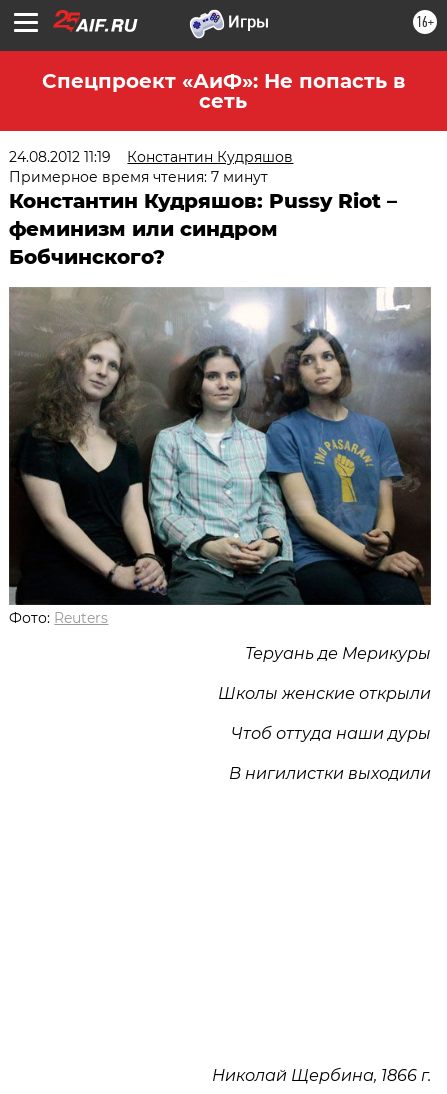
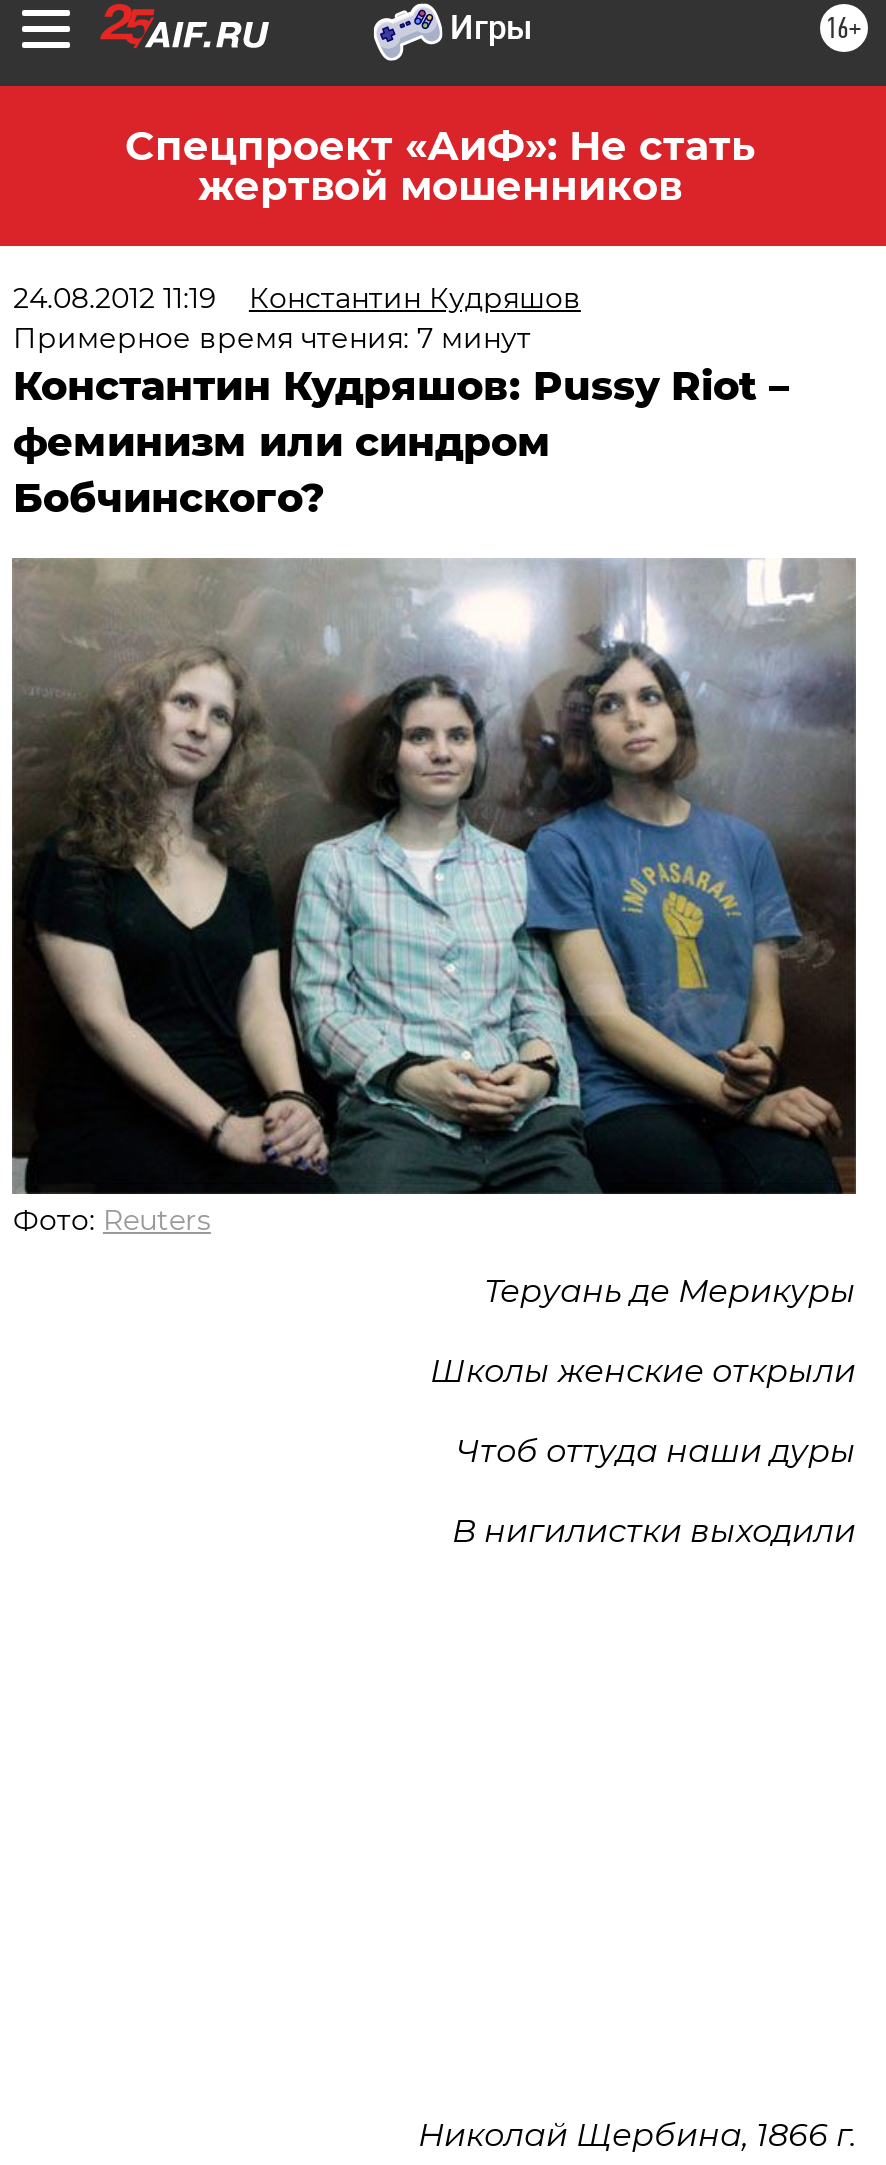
[41,69,404,113] Спецпроект «АиФ»: Не попасть в | сеть -> [125,122,755,210] Спецпроект «АиФ»: Не стать | жертвой мошенников

